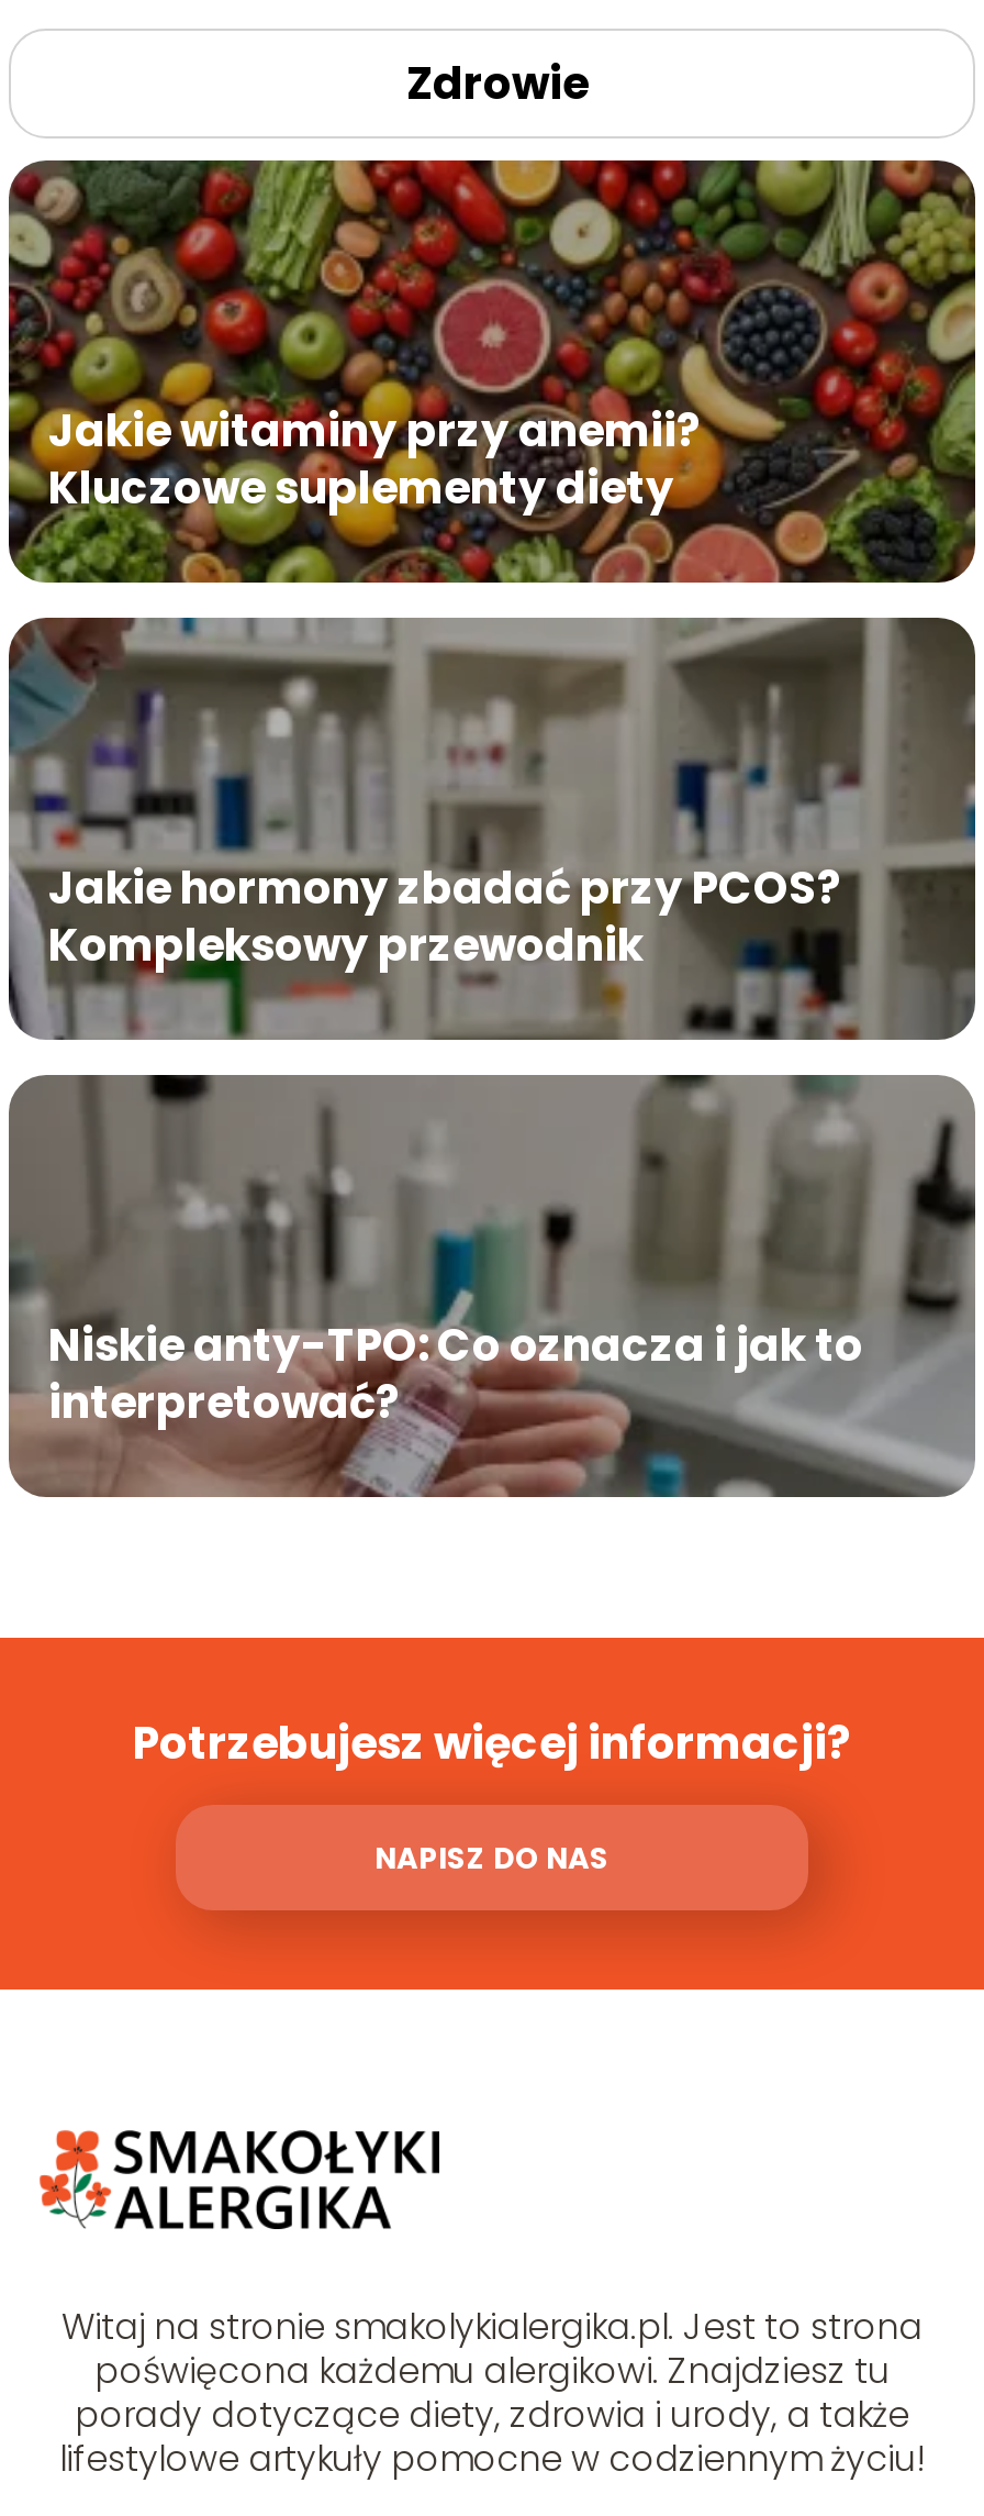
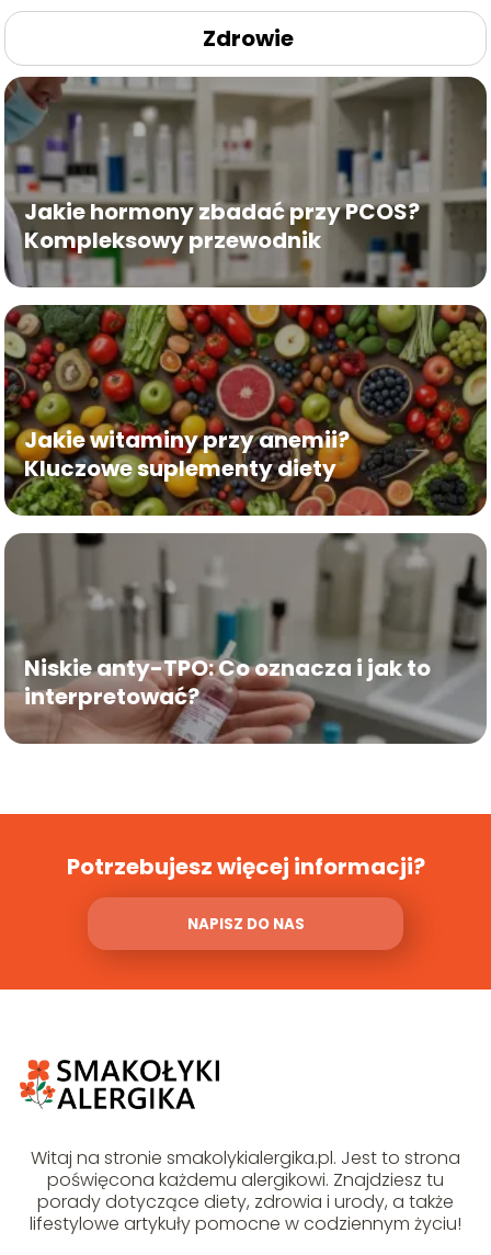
moved [7,158,975,585] -> [4,304,487,517]: [image] | Jakie witaminy przy anemii? | Kluczowe suplementy diety
moved [0,616,984,1042] -> [0,76,491,289]: [image] | Jakie hormony zbadać przy PCOS? | Kompleksowy przewodnik

